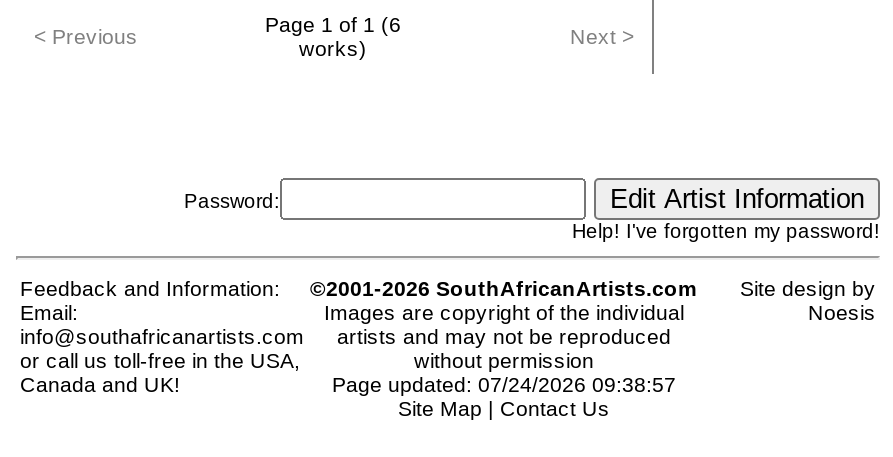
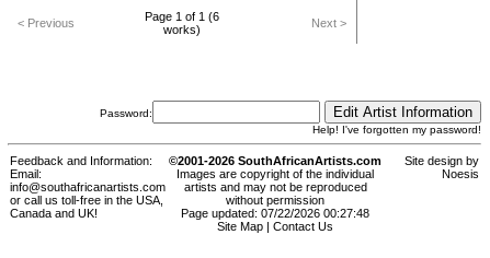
[332,373,676,397] Page updated: 07/24/2026 09:38:57 -> [181,207,369,220] Page updated: 07/22/2026 00:27:48

